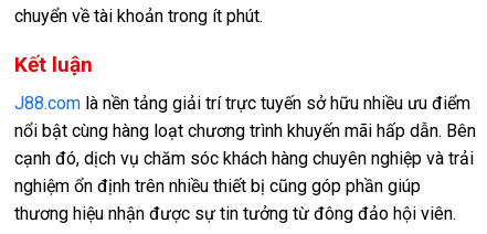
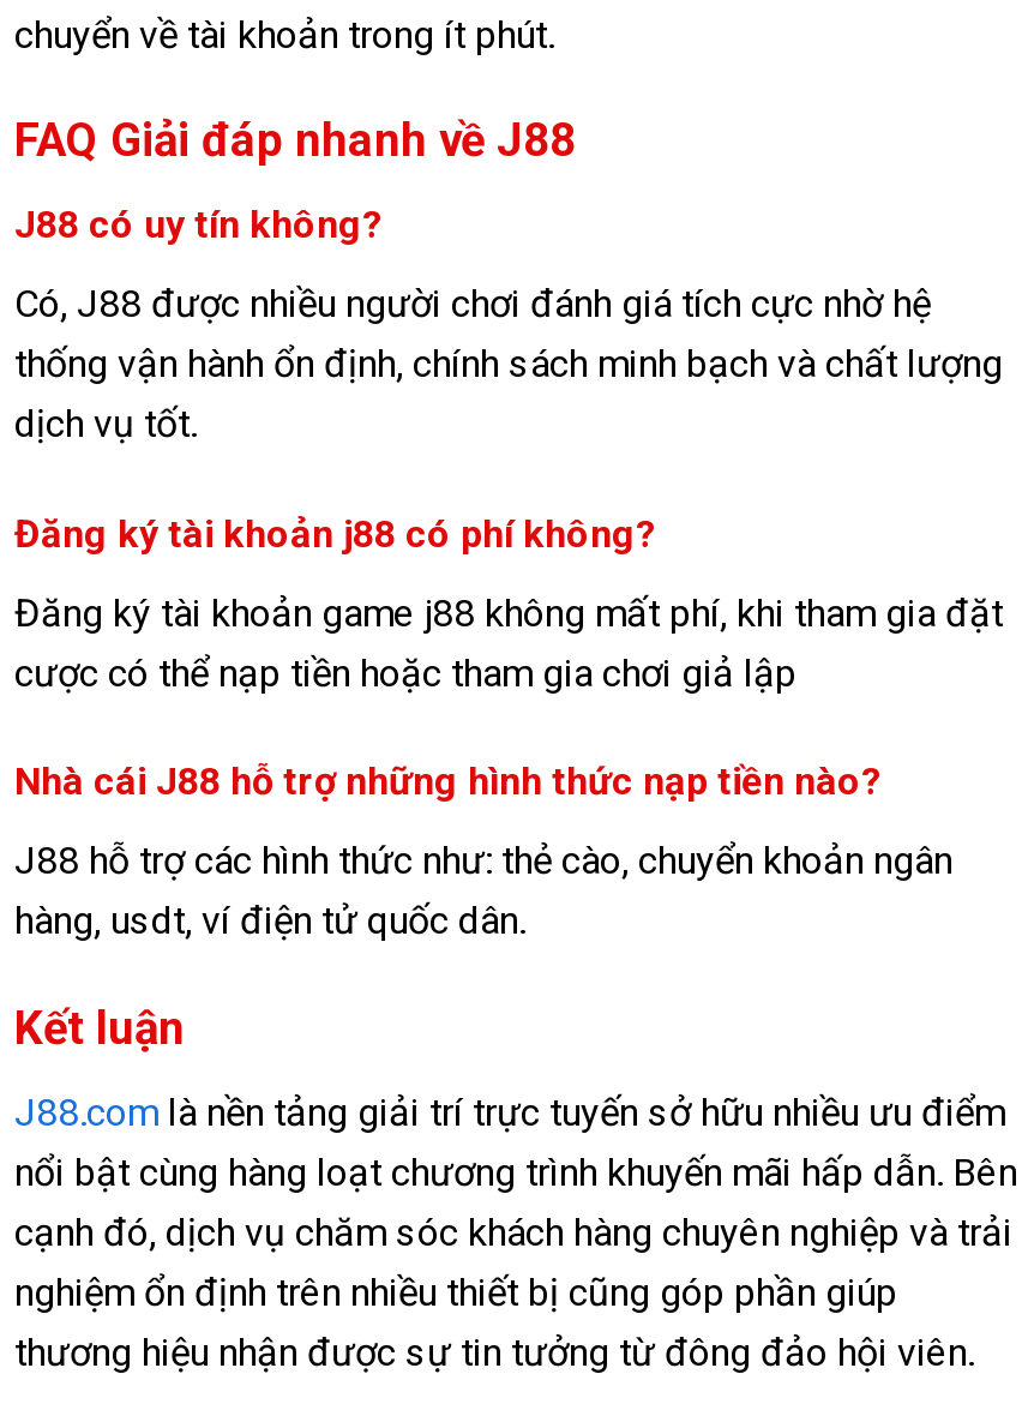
none -> [14,114,1003,945] FAQ Giải đáp nhanh về J88 | J88 có uy tín không? | Có, J88 được nhiều người chơi đánh giá tích cực nhờ hệ | thống vận hành ổn định, chính sách minh bạch và chất lượng | dịch vụ tốt. | Đăng ký tài khoản j88 có phí không? | Đăng ký tài khoản game j88 không mất phí, khi tham gia đặt | cược có thể nạp tiền hoặc tham gia chơi giả lập | Nhà cái J88 hỗ trợ những hình thức nạp tiền nào? | J88 hỗ trợ các hình thức như: thẻ cào, chuyển khoản ngân | hàng, usdt, ví điện tử quốc dân.

